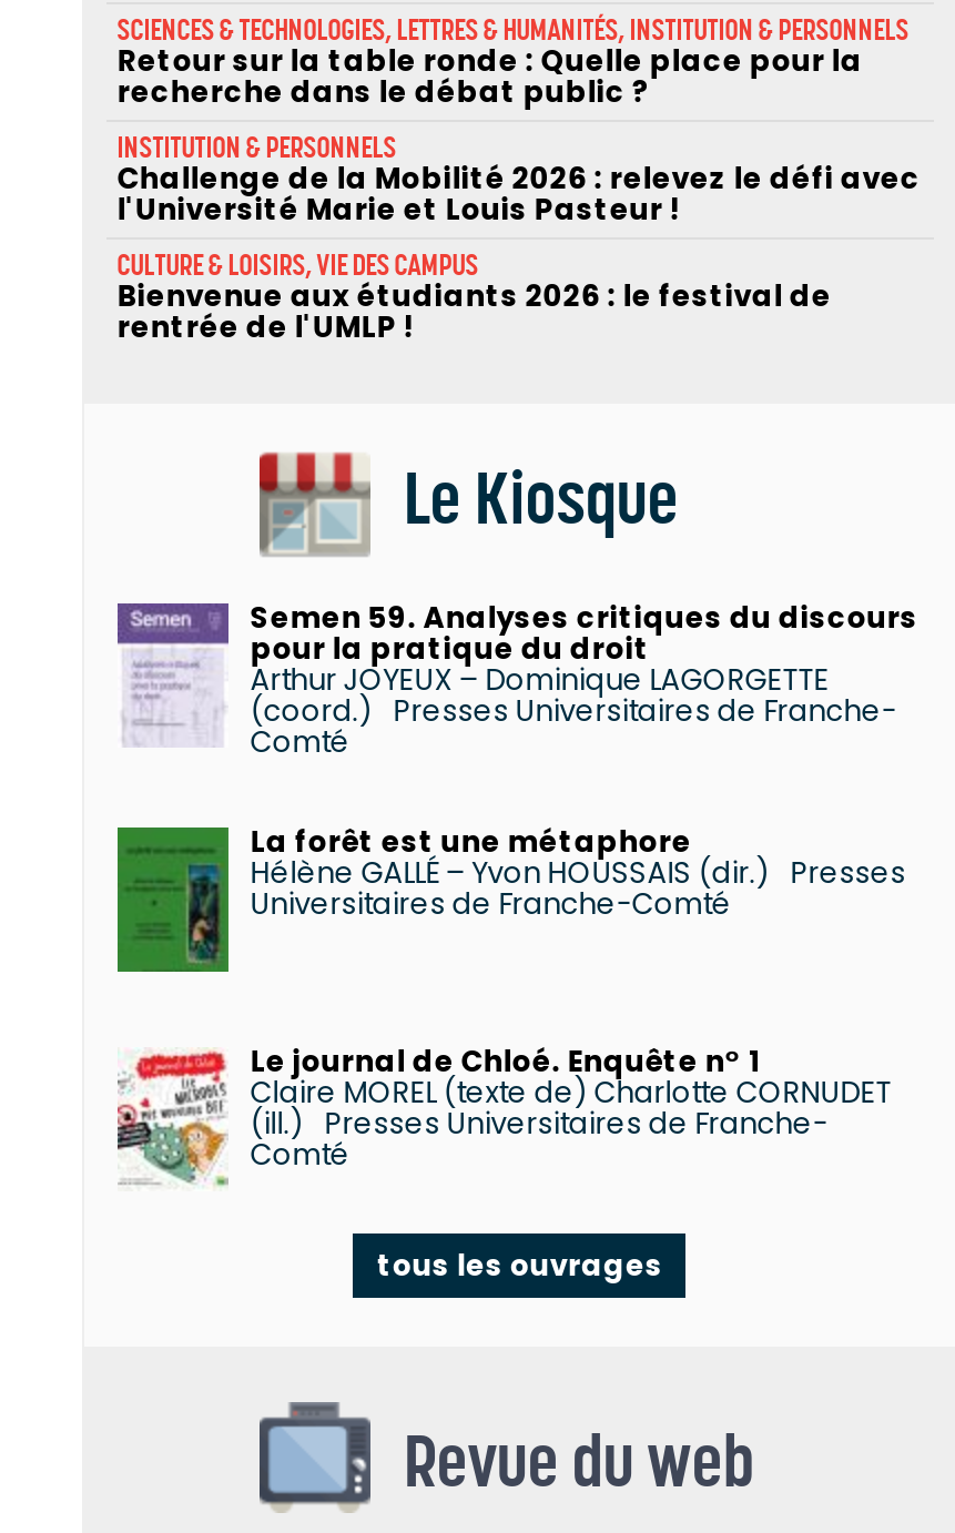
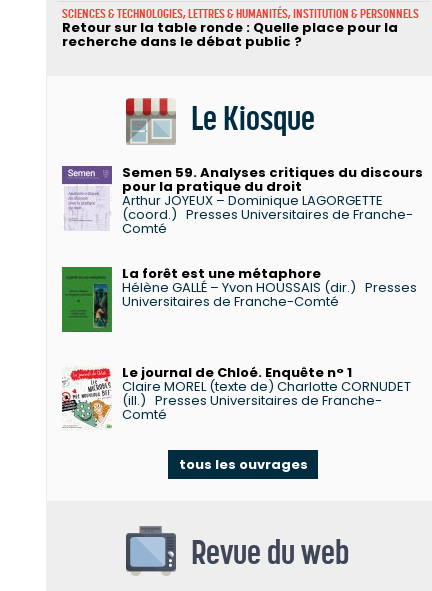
[117,132,920,349] INSTITUTION & PERSONNELS | Challenge de la Mobilité 2026 : relevez le défi avec | l'Université Marie et Louis Pasteur ! | CULTURE & LOISIRS, VIE DES CAMPUS | Bienvenue aux étudiants 2026 : le festival de | rentrée de l'UMLP ! -> none

